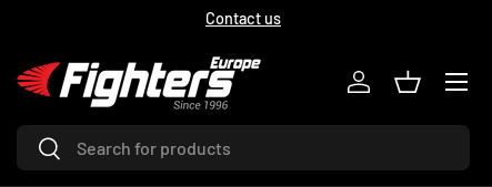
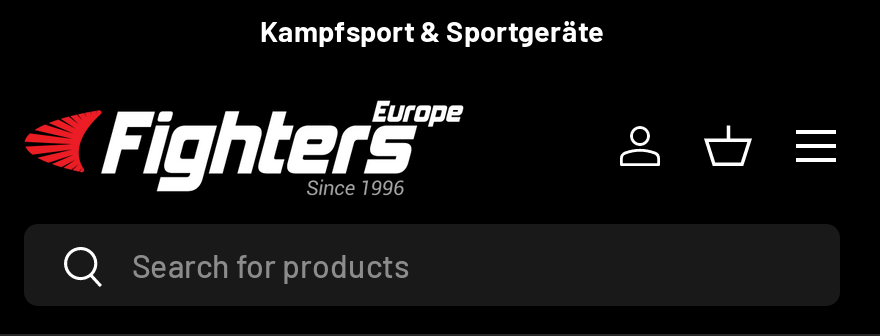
[205,9,281,28] Contact us -> [260,14,604,48] Kampfsport & Sportgeräte

